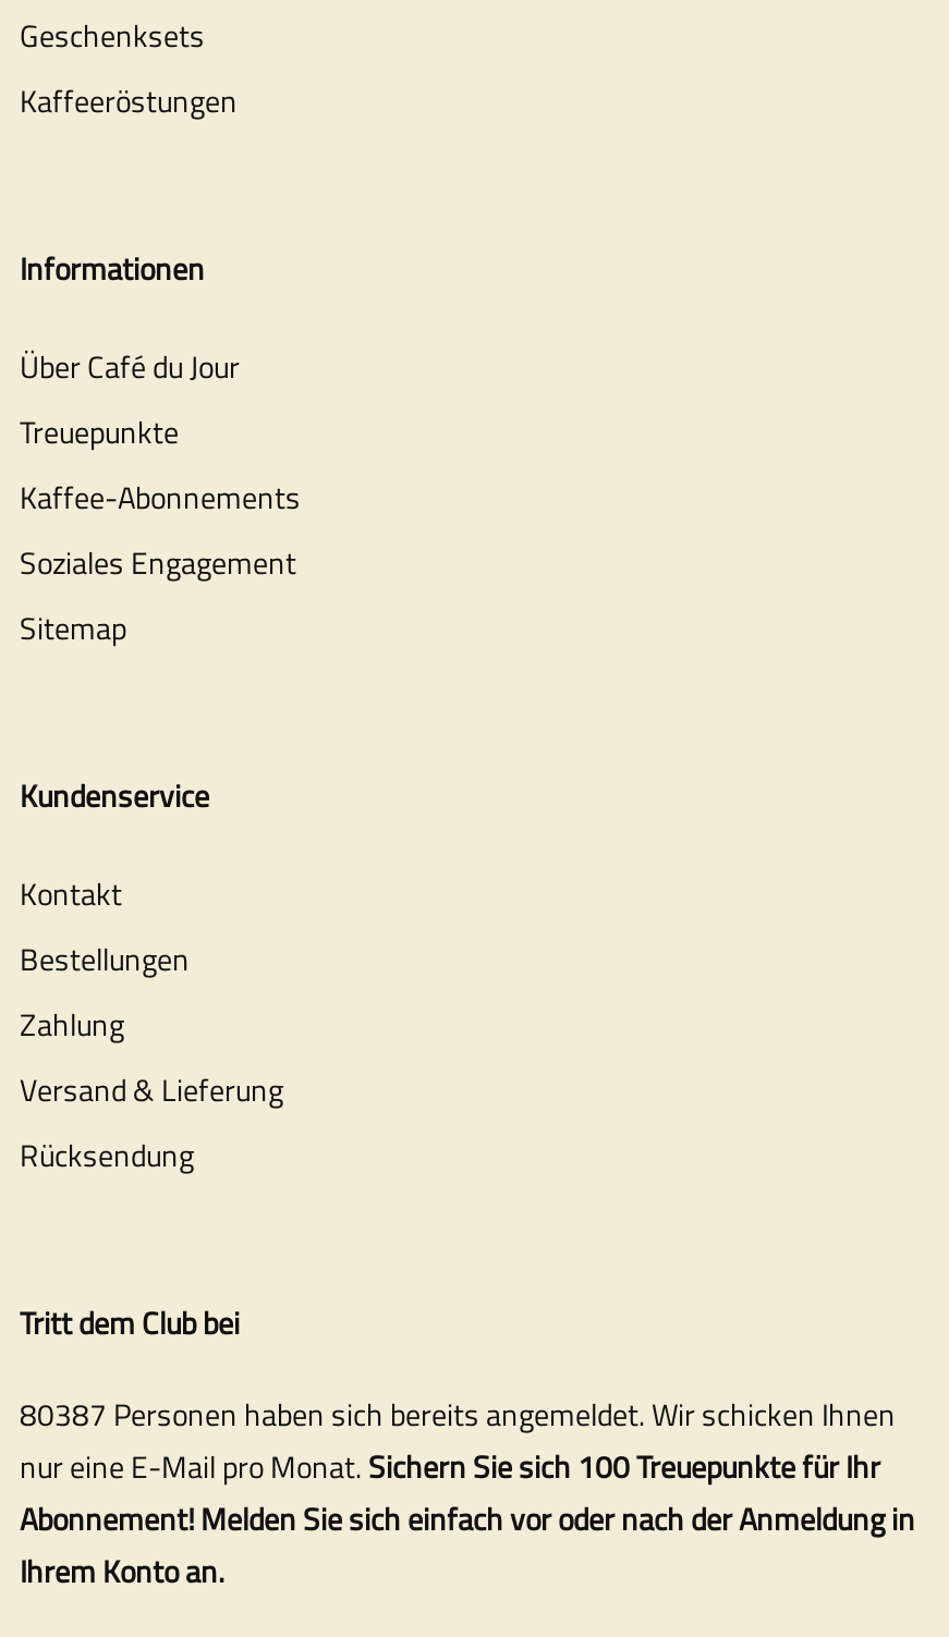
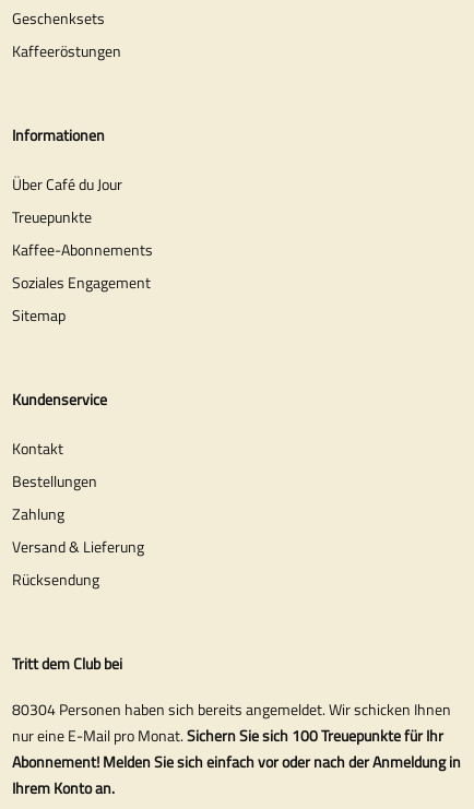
[20,1392,896,1438] 80387 Personen haben sich bereits angemeldet. Wir schicken Ihnen -> [12,698,451,721] 80304 Personen haben sich bereits angemeldet. Wir schicken Ihnen

